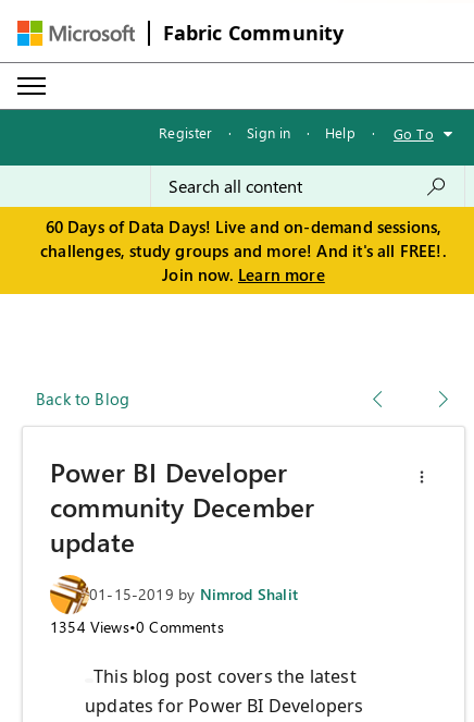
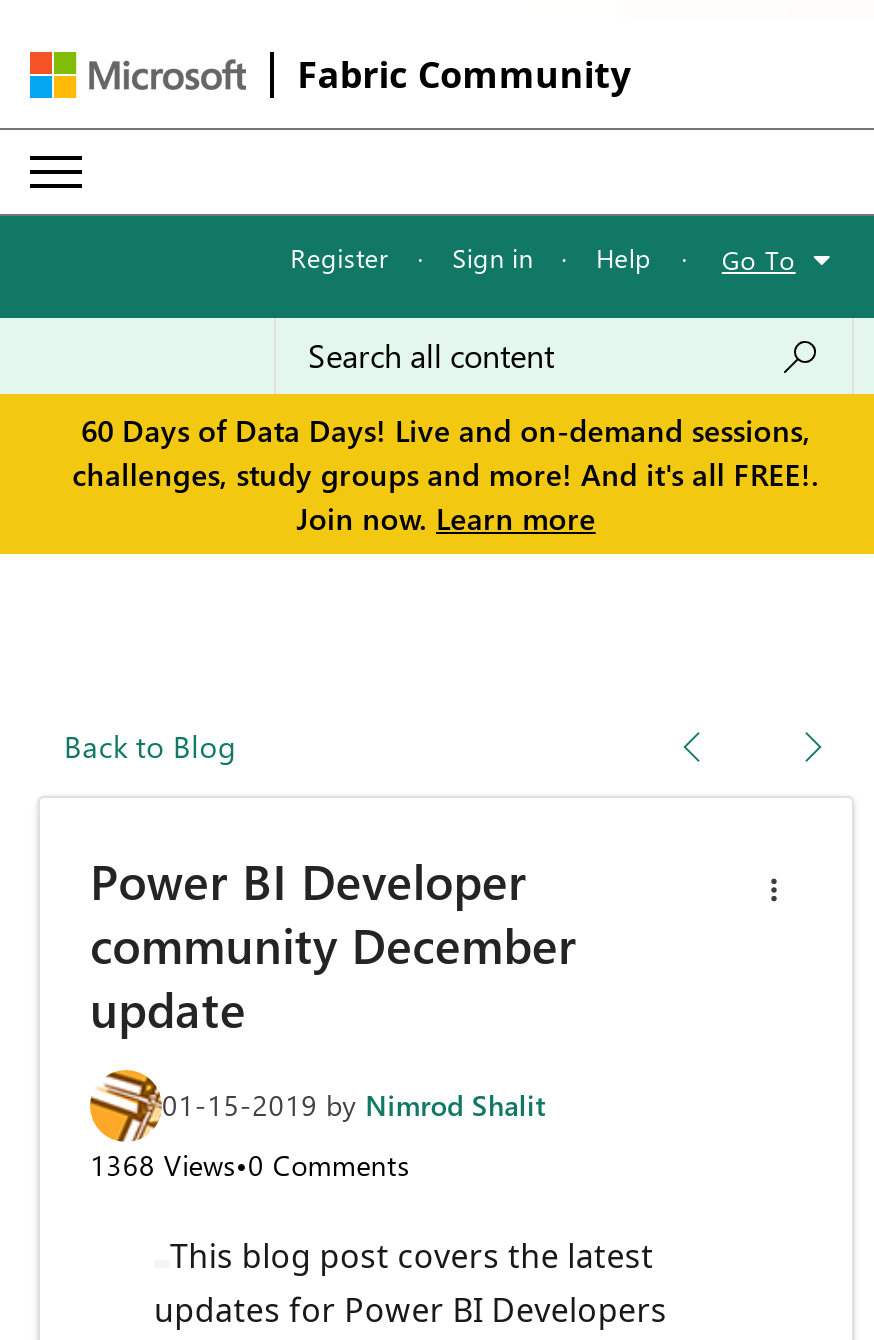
[50,617,224,637] 1354 Views•0 Comments -> [90,1147,410,1185] 1368 Views•0 Comments

